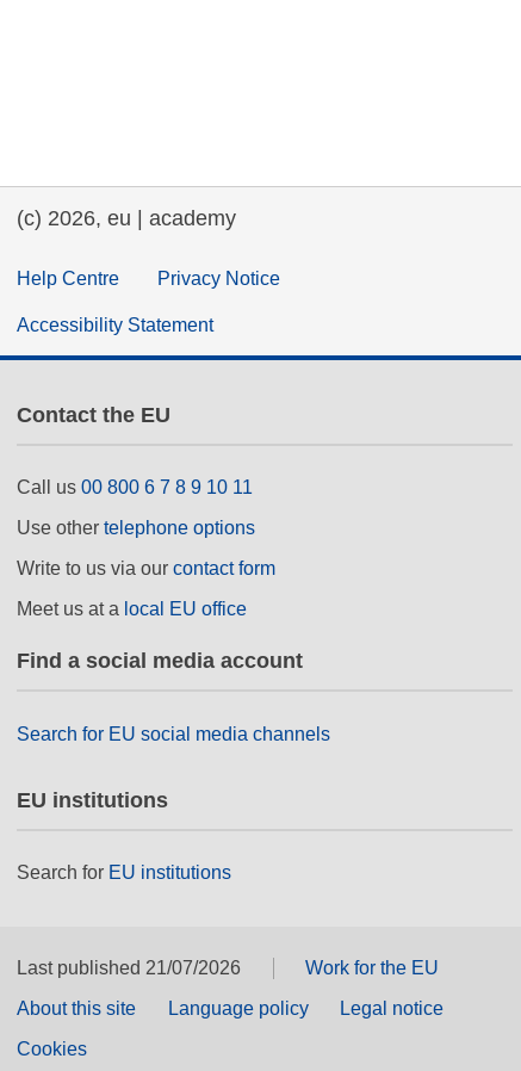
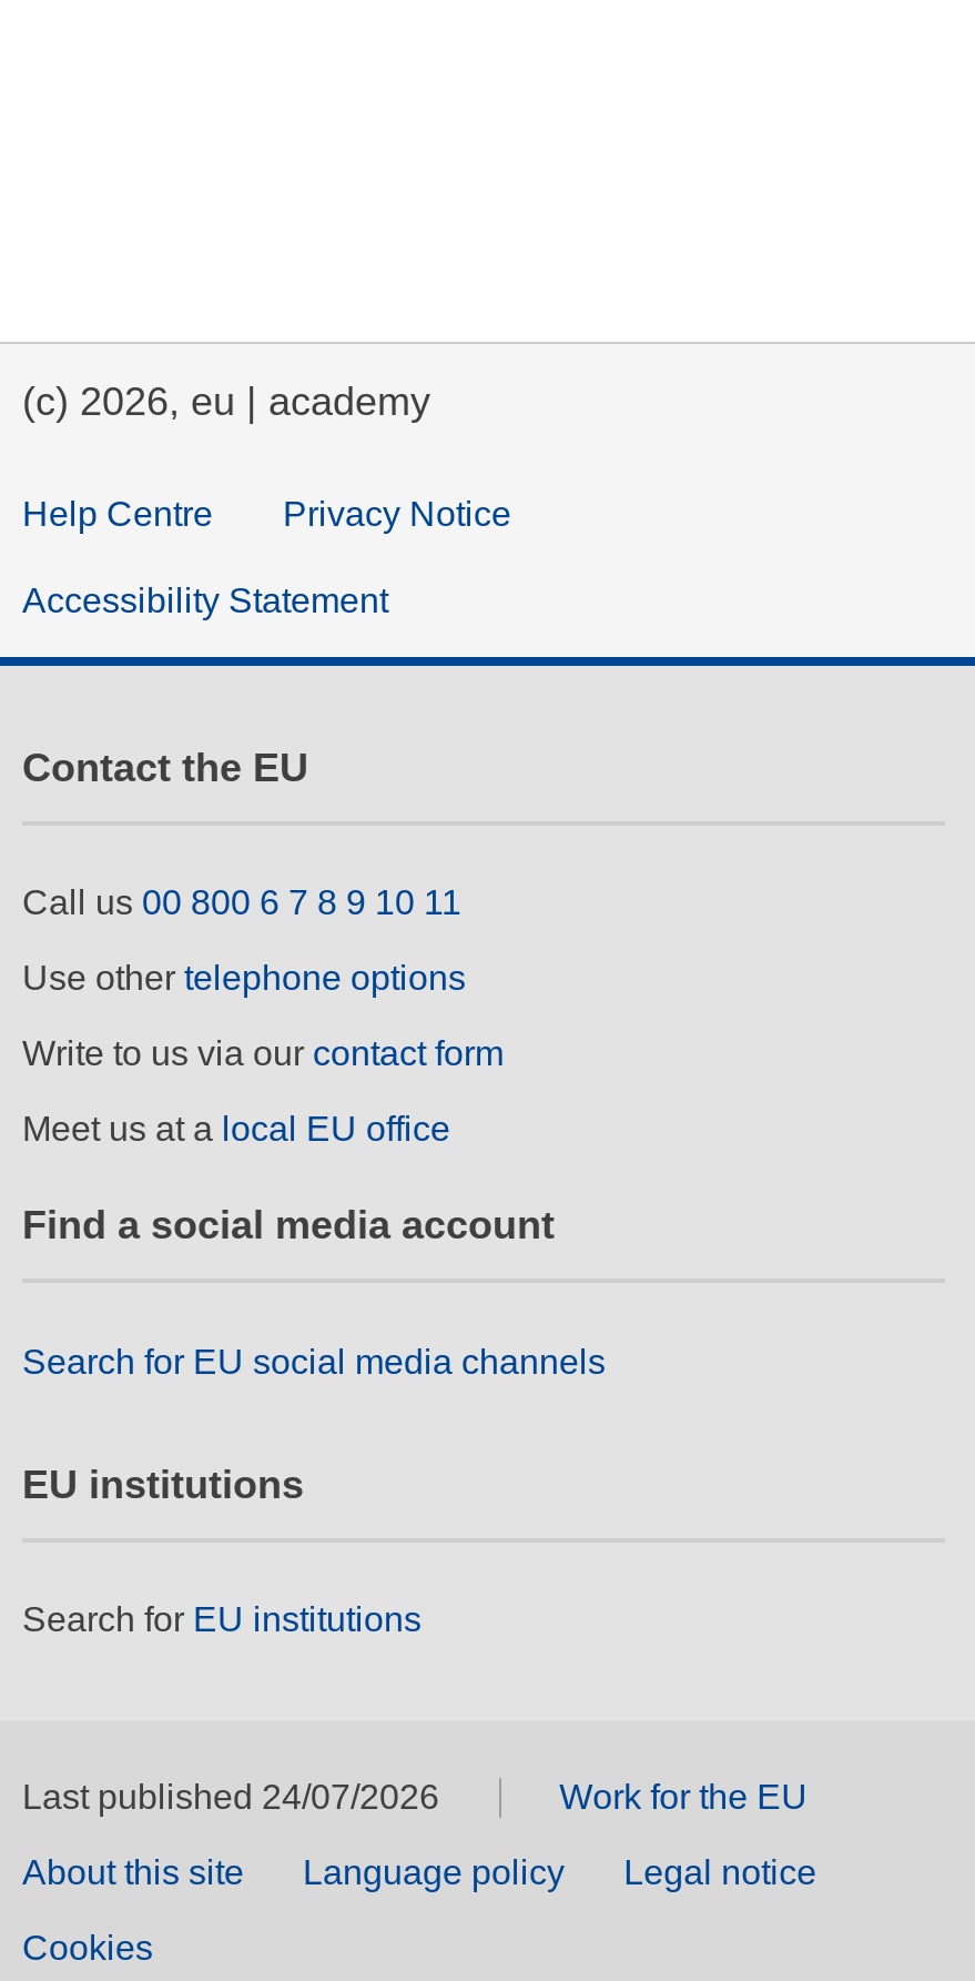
[17,958,241,979] Last published 21/07/2026 -> [22,1779,439,1817] Last published 24/07/2026

